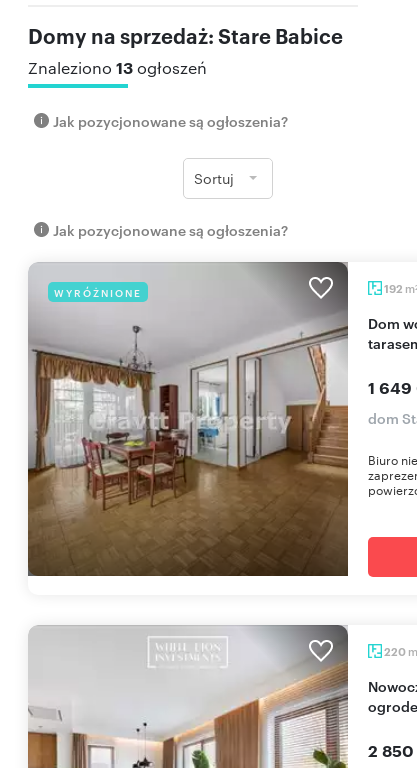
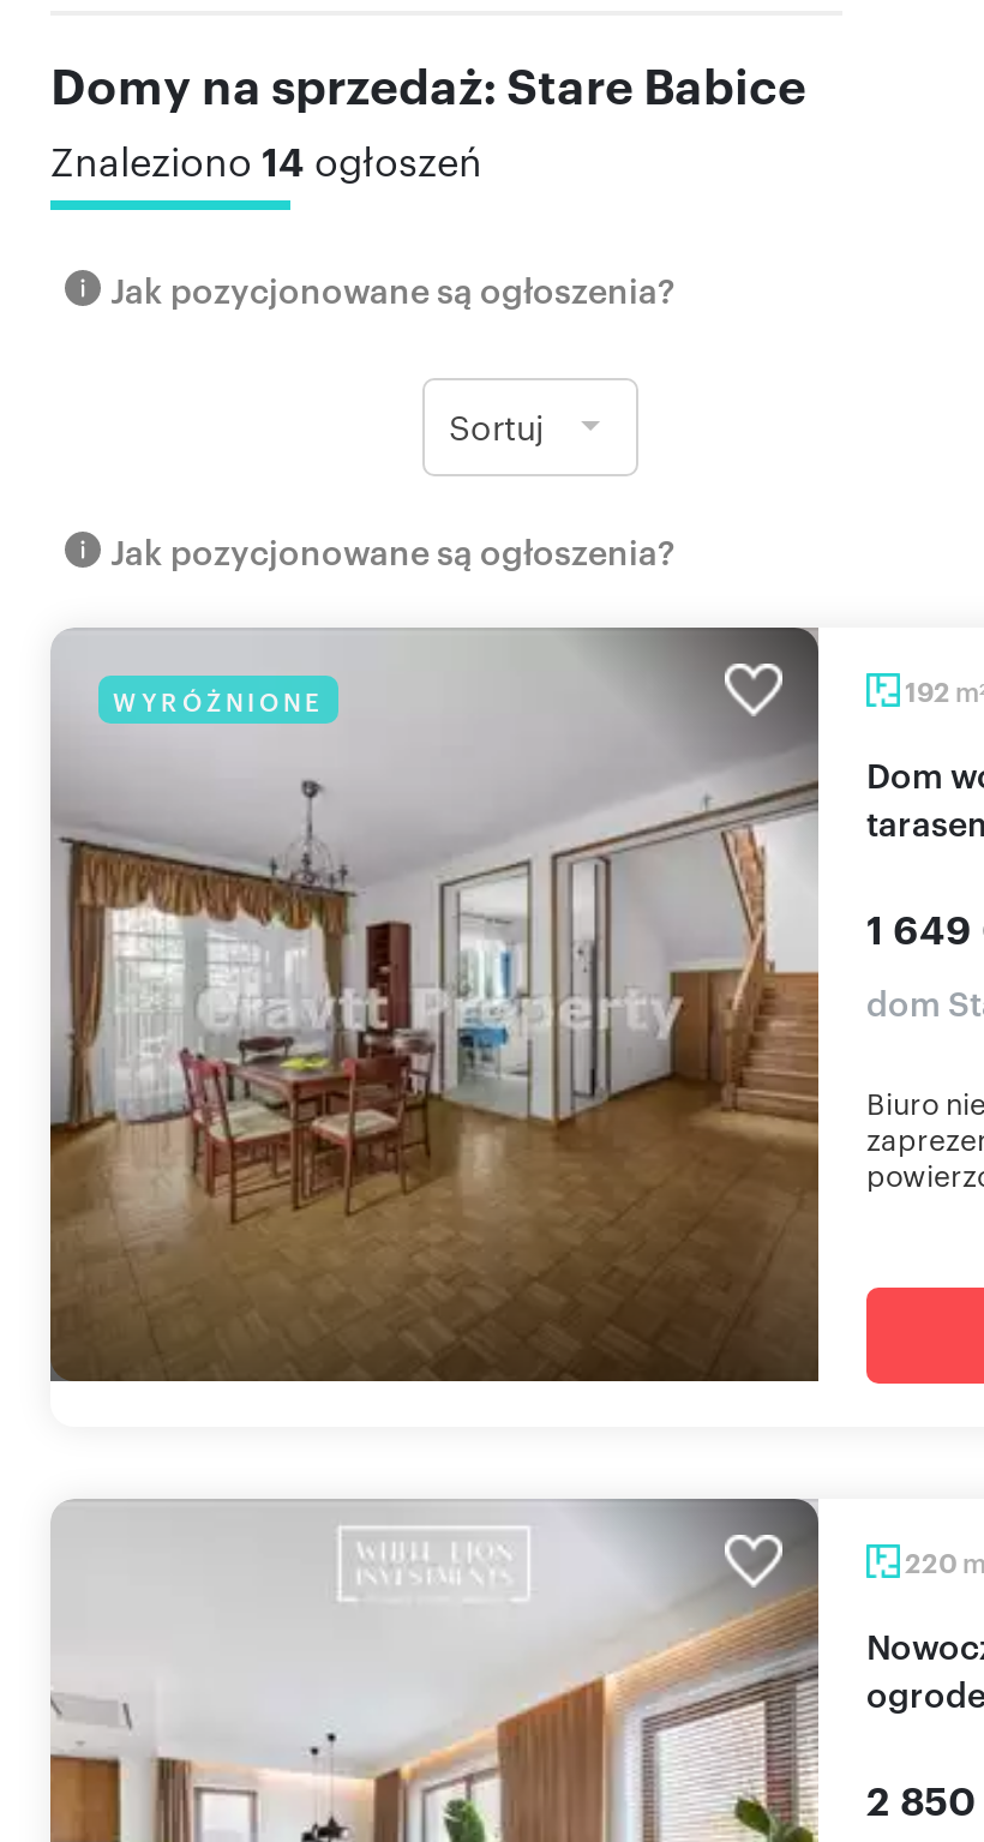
[28,56,207,78] Znaleziono 13 ogłoszeń -> [50,133,482,186] Znaleziono 14 ogłoszeń

